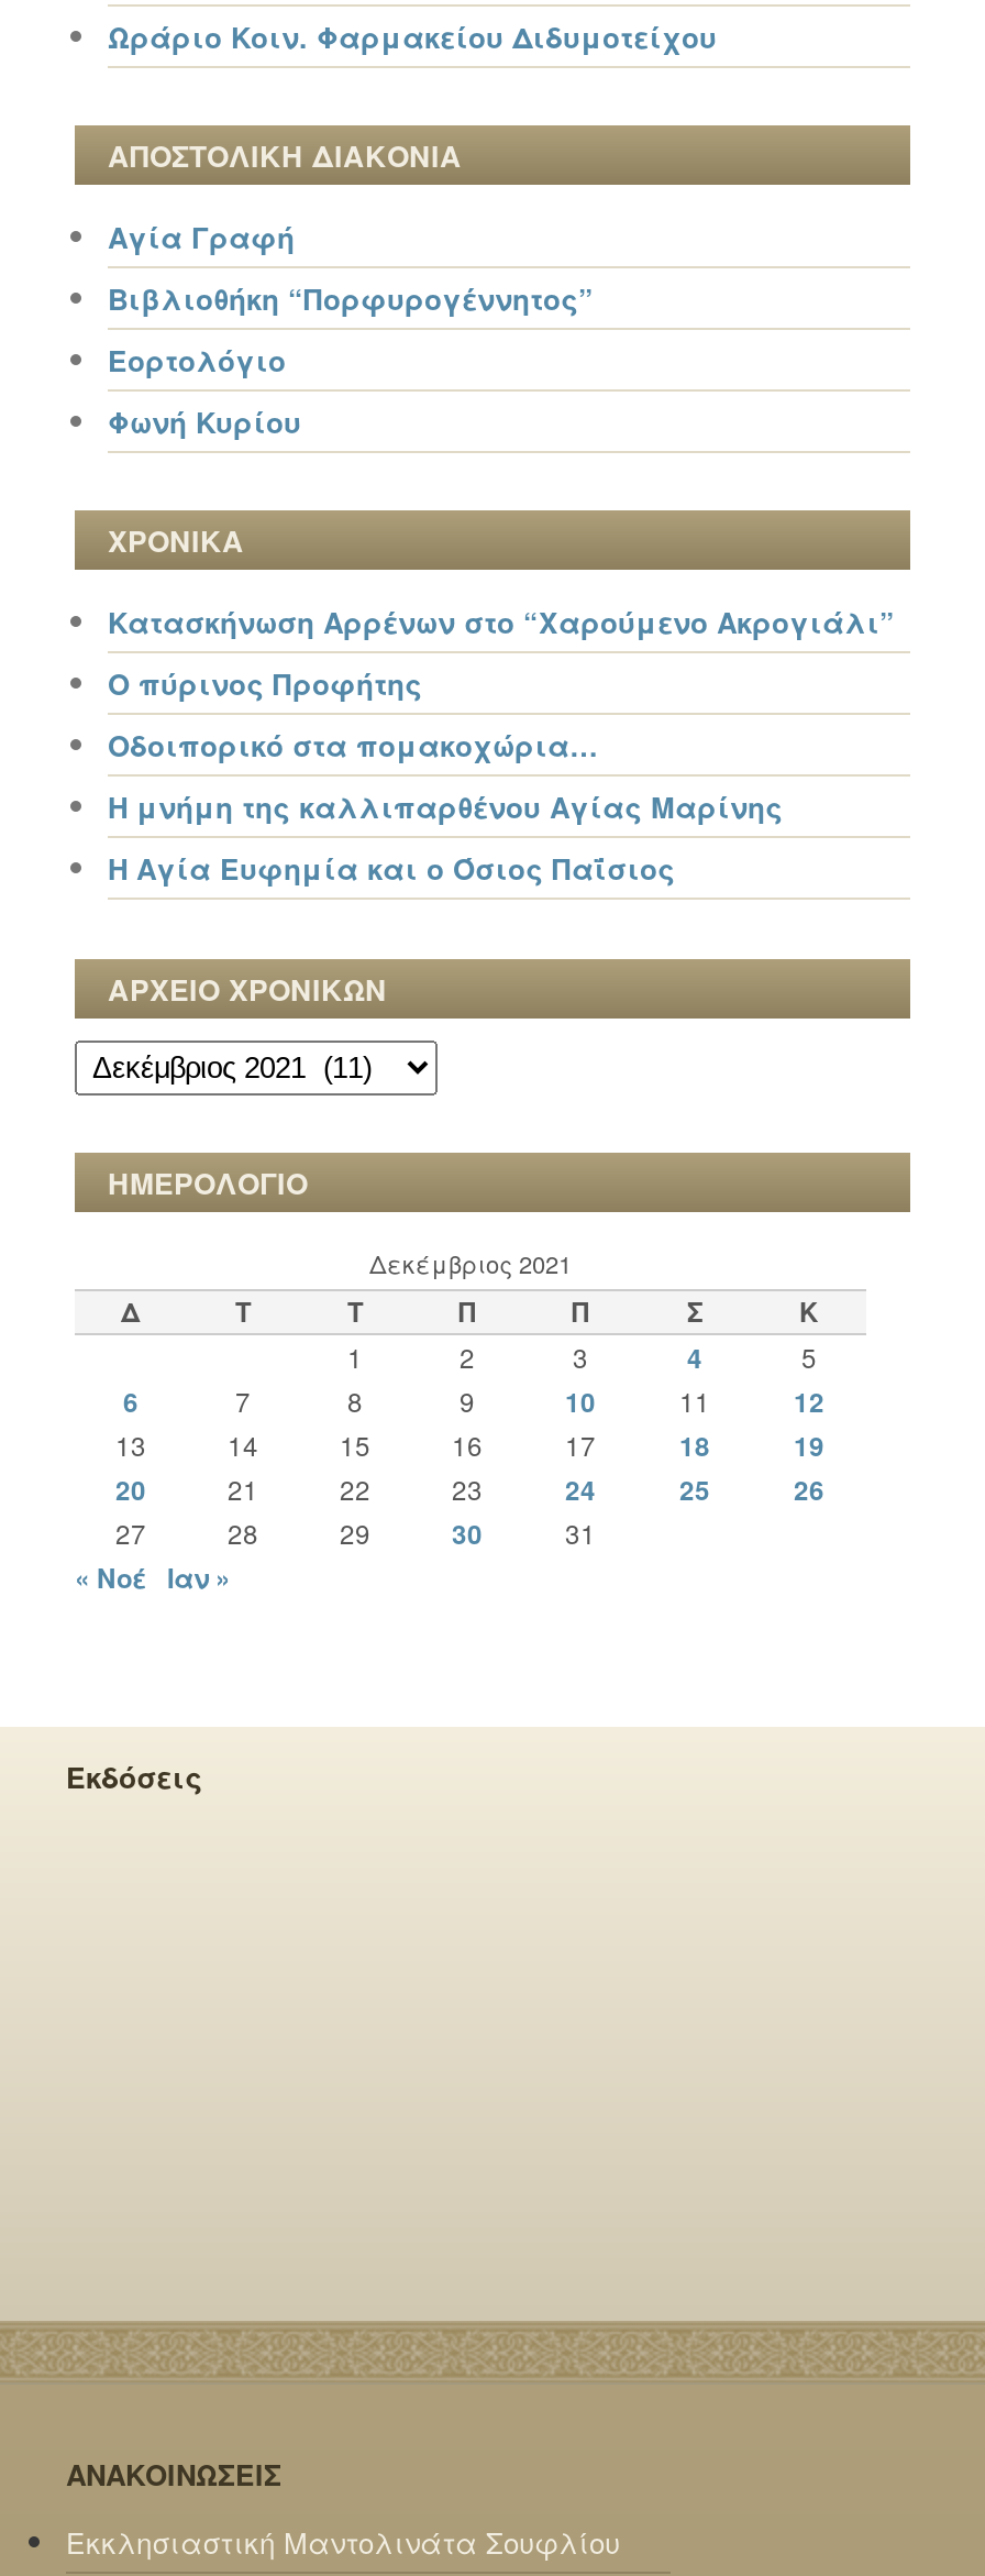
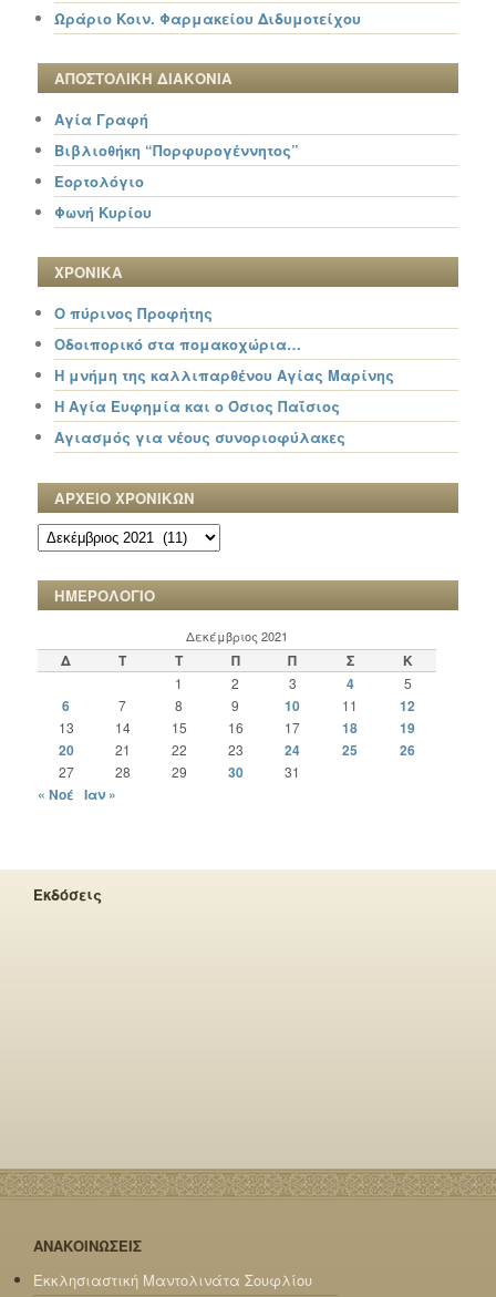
[108,601,895,643] Κατασκήνωση Αρρένων στο “Χαρούμενο Ακρογιάλι” -> none
moved [108,663,783,889] -> [54,303,394,417]: Ο πύρινος Προφήτης | Οδοιπορικό στα πομακοχώρια… | Η μνήμη της καλλιπαρθένου Αγίας Μαρίνης | Η Αγία Ευφημία και ο Όσιος Παΐσιος
none -> [54,427,345,448] Αγιασμός για νέους συνοριοφύλακες

